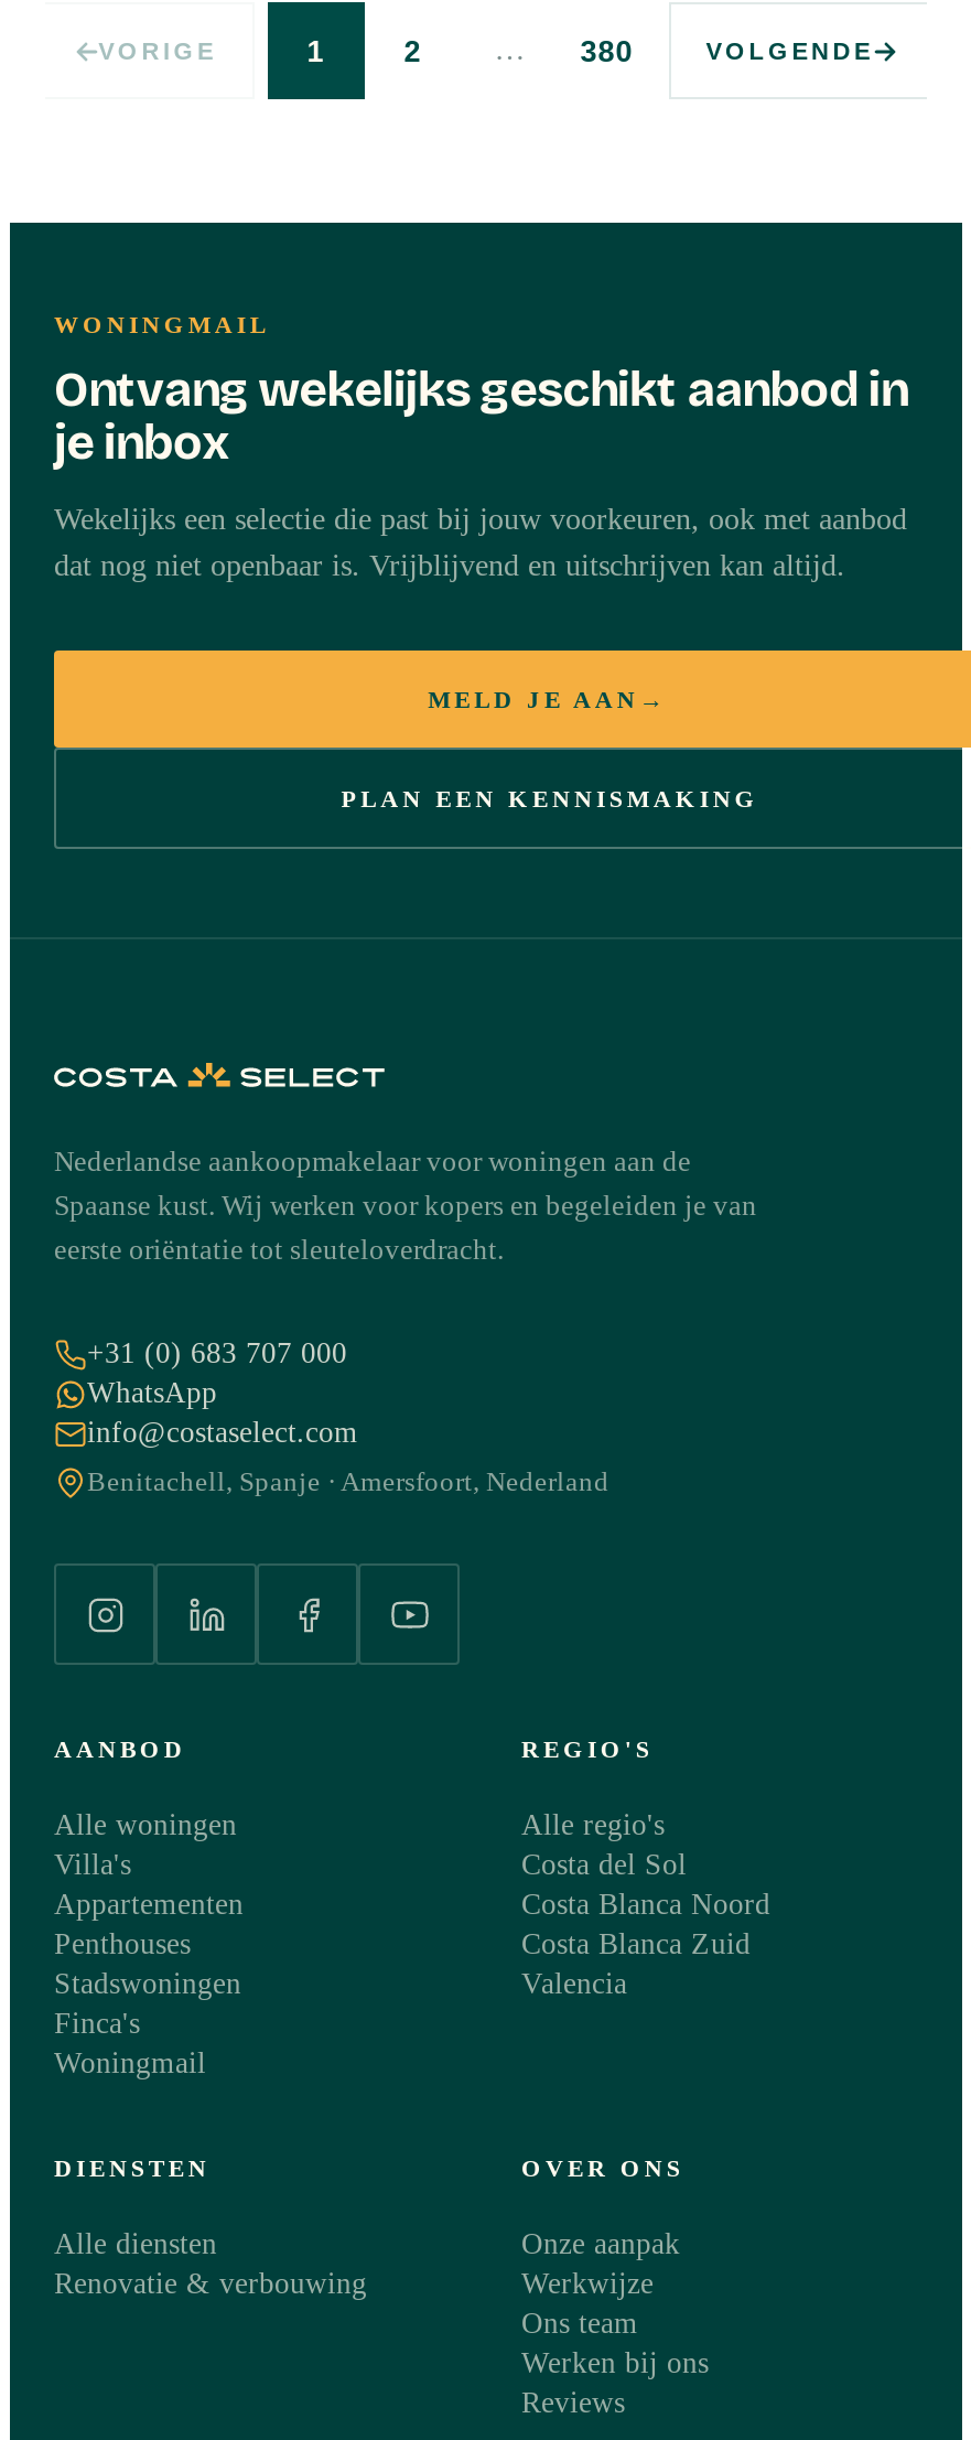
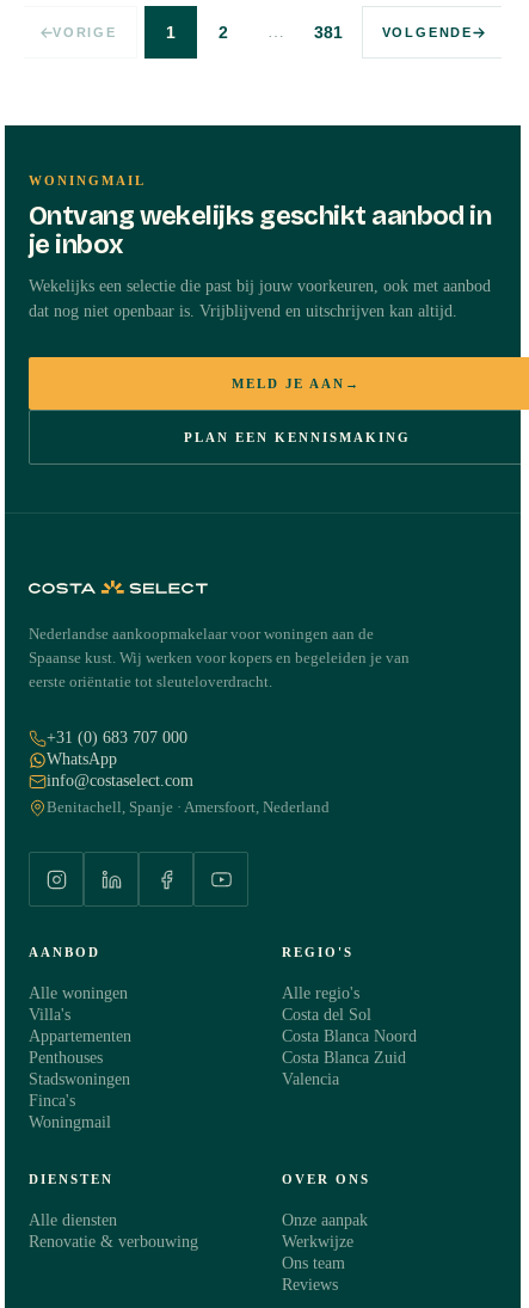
[580,34,633,67] 380 -> [314,23,342,41] 381
[521,2346,709,2379] Werken bij ons -> none

